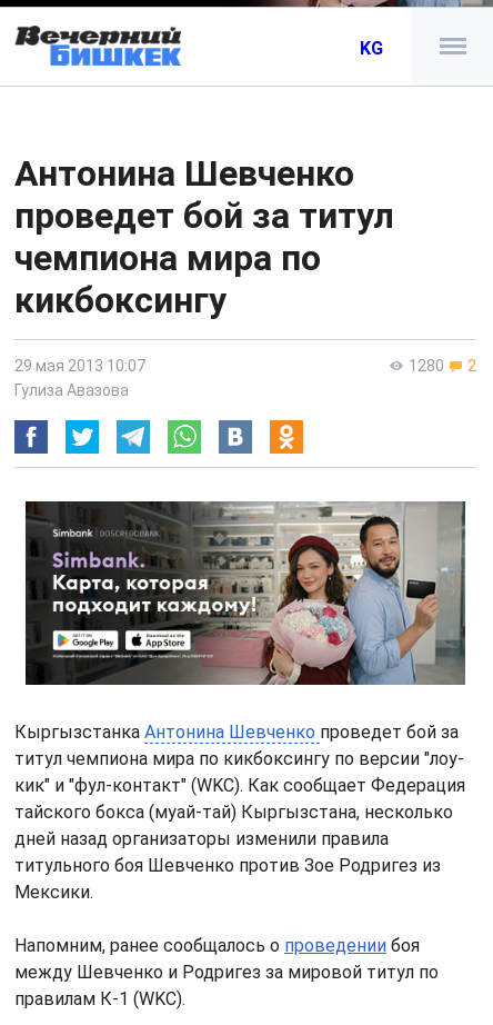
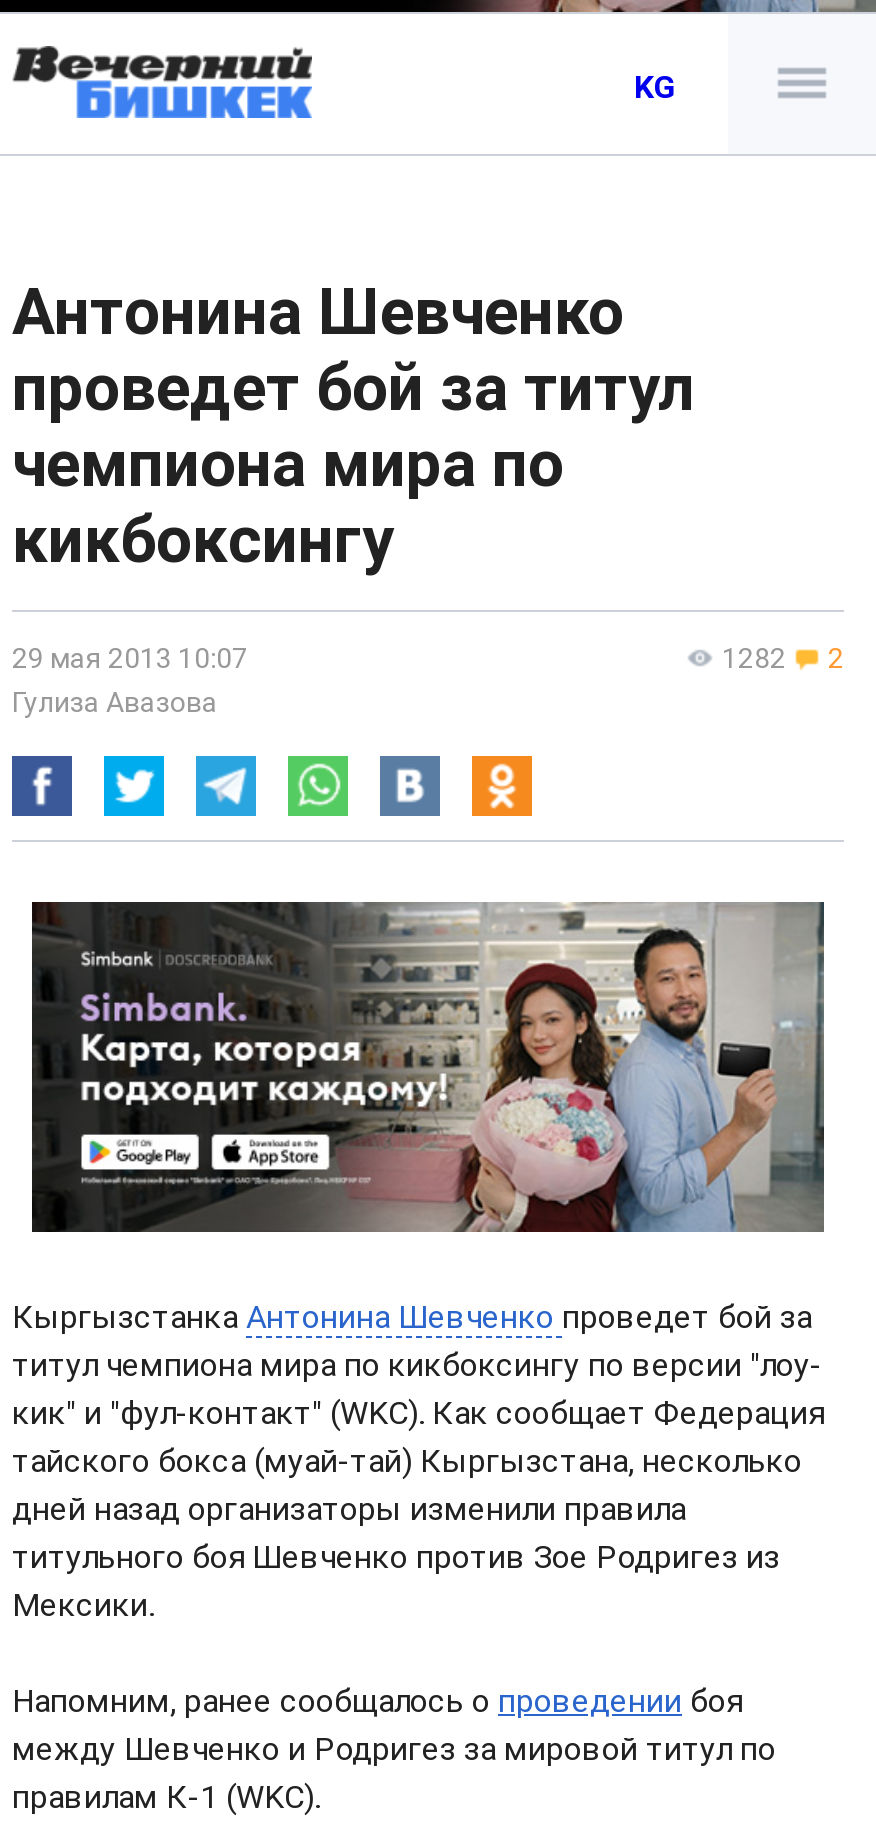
[405,357,476,375] 1280 2 -> [716,642,844,674] 1282 2

